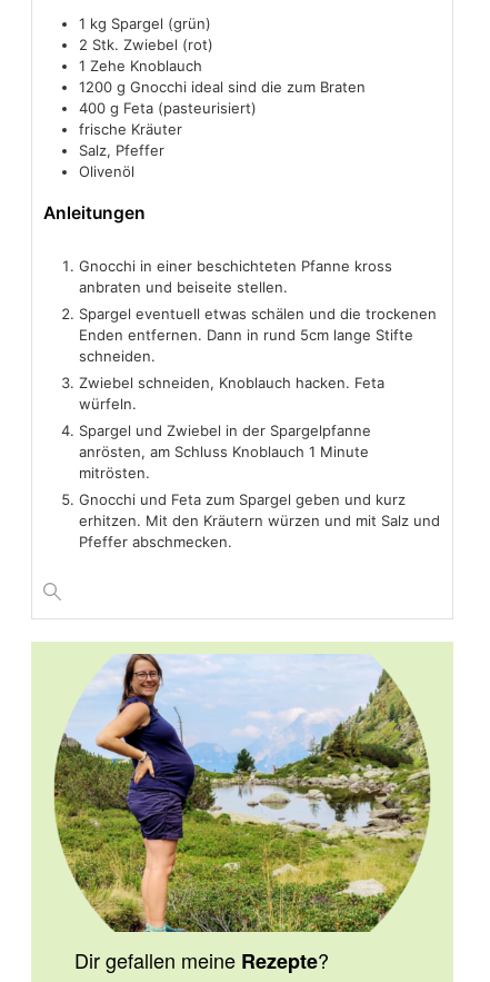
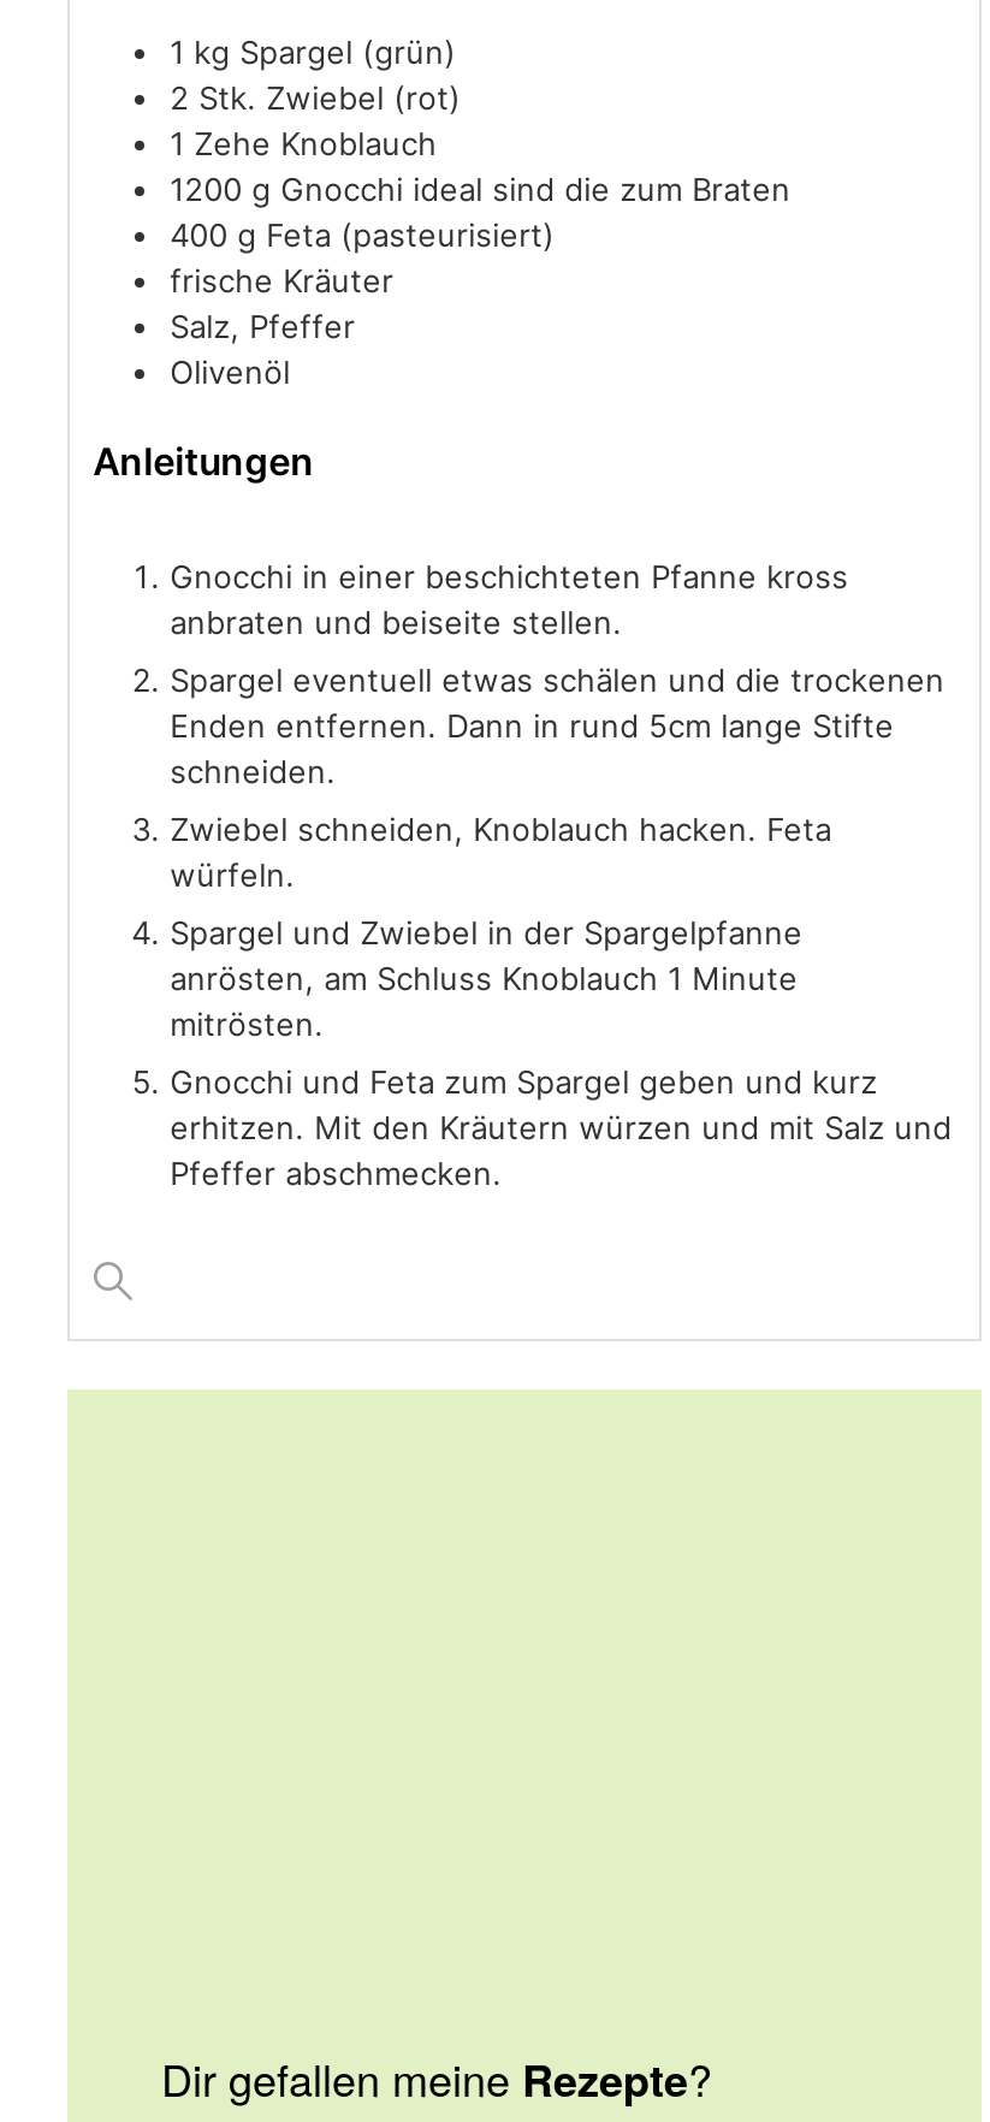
[53,653,431,933] [image] -> none

